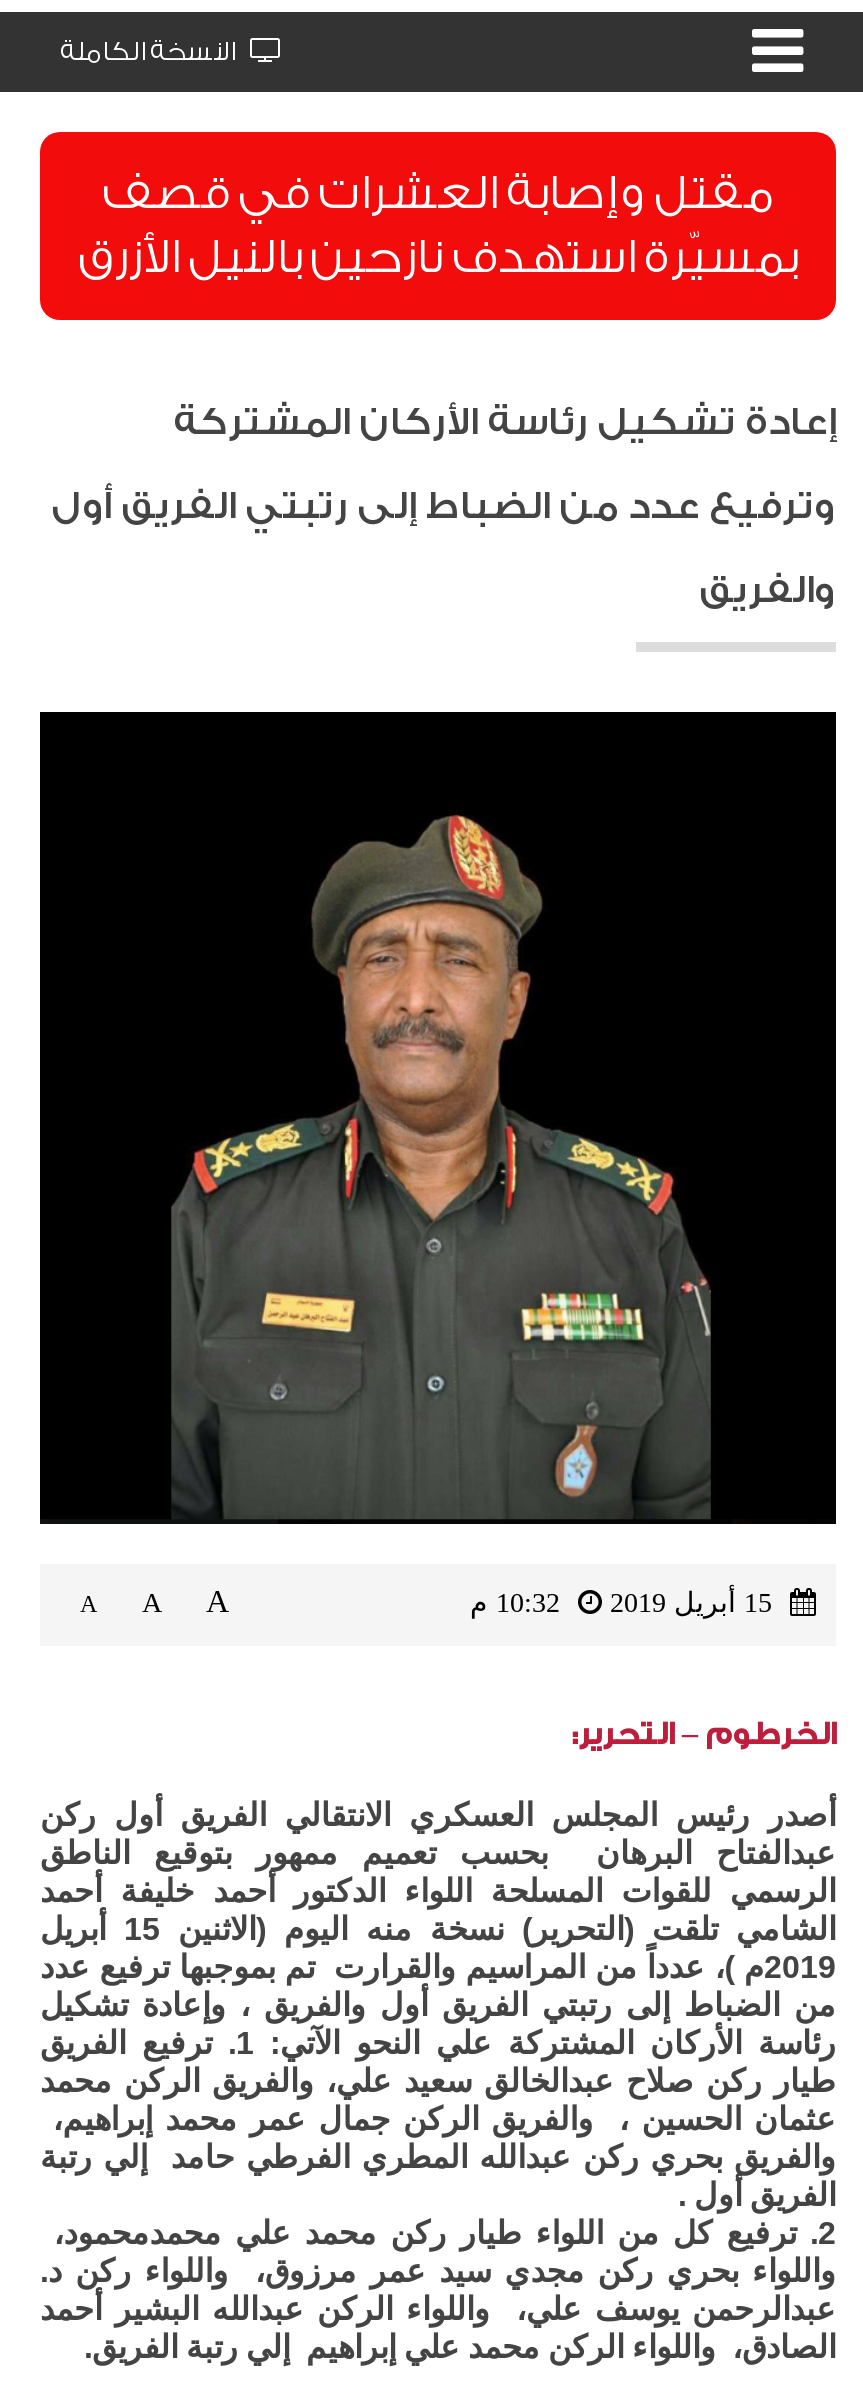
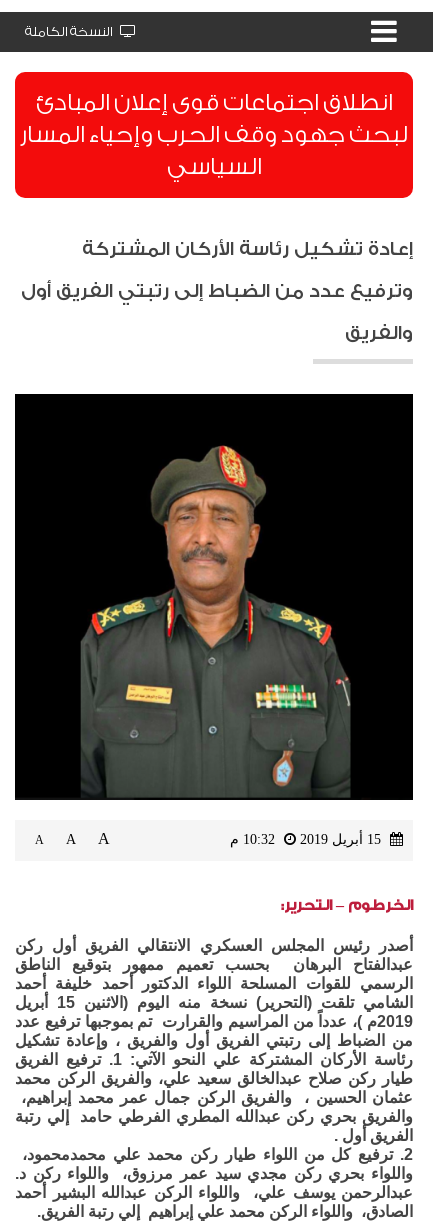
[78,166,798,284] مقتل وإصابة العشرات في قصف | بمسيّرة استهدف نازحين بالنيل الأزرق -> [20,89,408,180] انطلاق اجتماعات قوى إعلان المبادئ | لبحث جهود وقف الحرب وإحياء المسار | السياسي

